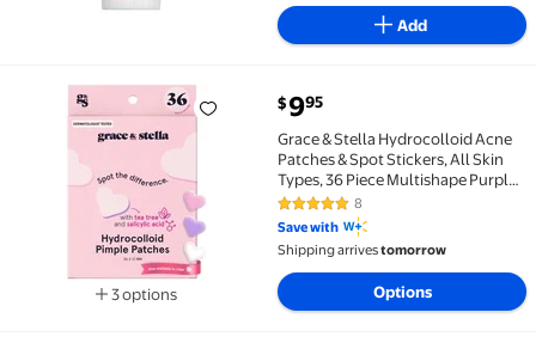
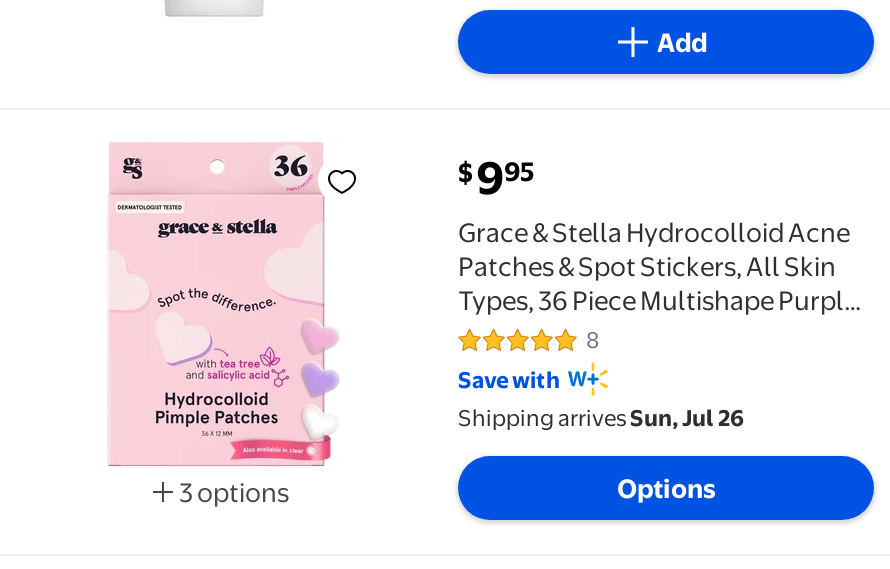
[278,241,446,258] Shipping arrives tomorrow -> [458,404,744,432] Shipping arrives Sun, Jul 26

